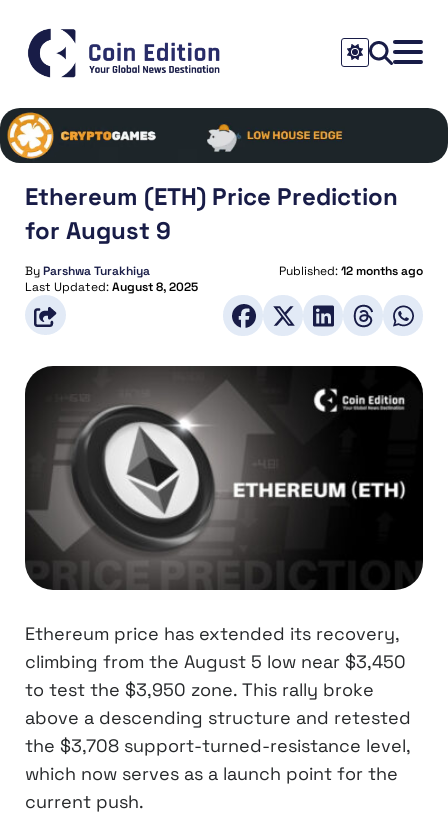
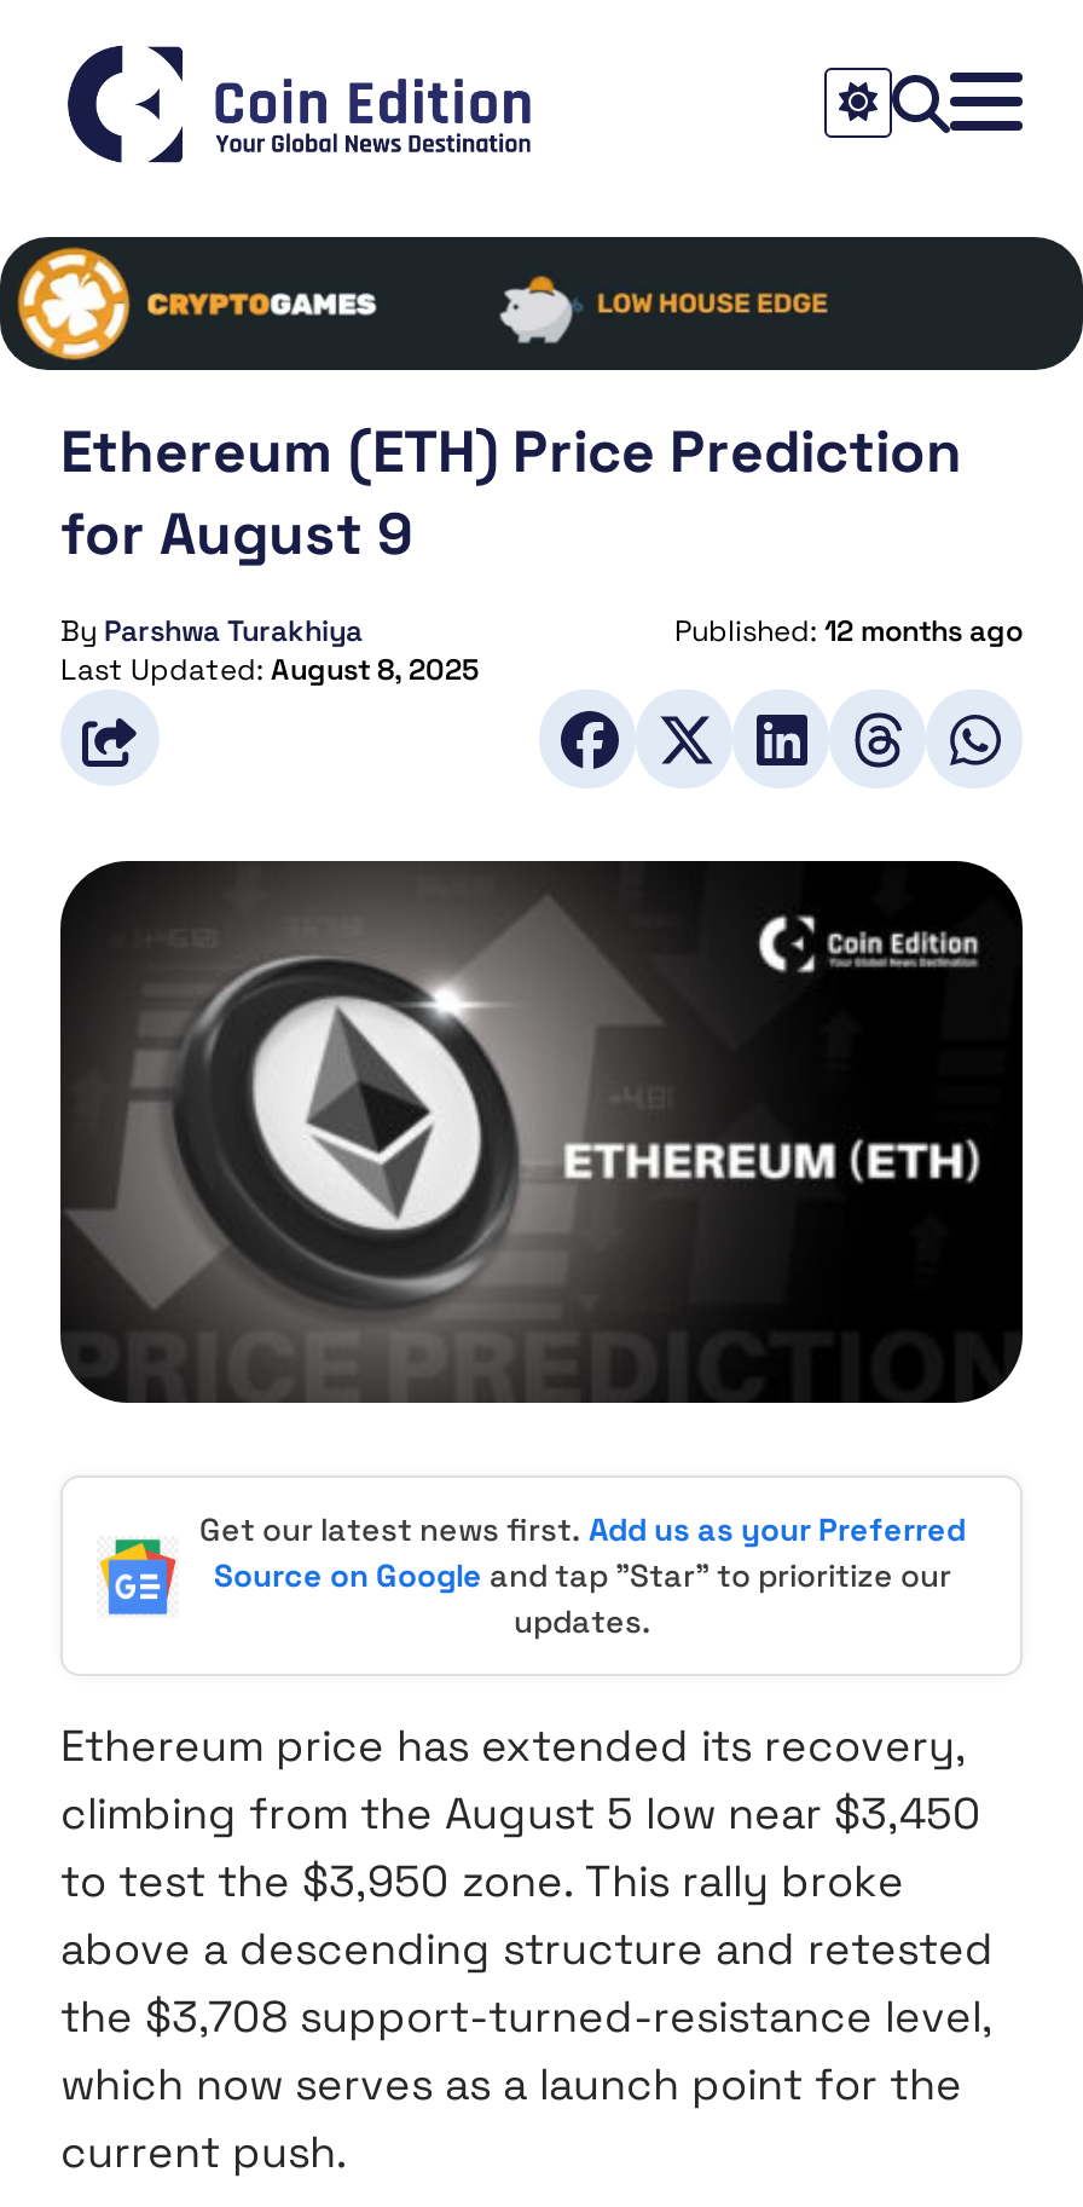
none -> [97,1510,966,1643] [image] | Get our latest news first. Add us as your Preferred | Source on Google and tap "Star" to prioritize our | updates.

